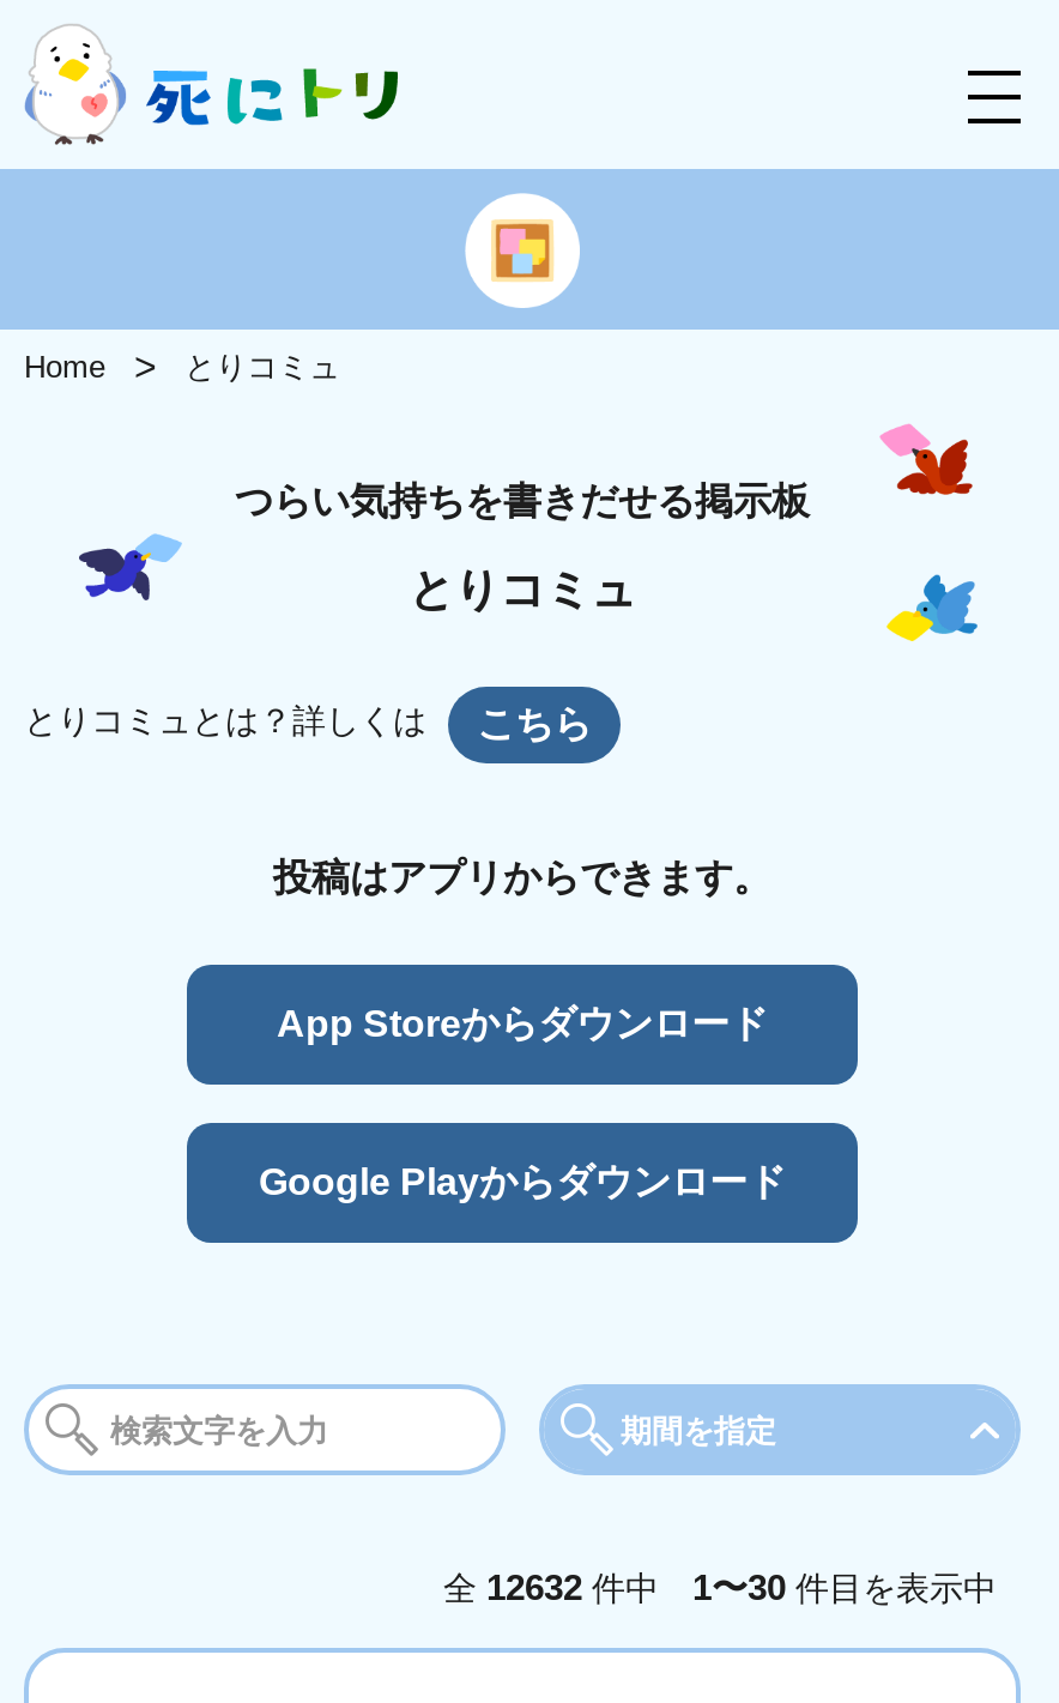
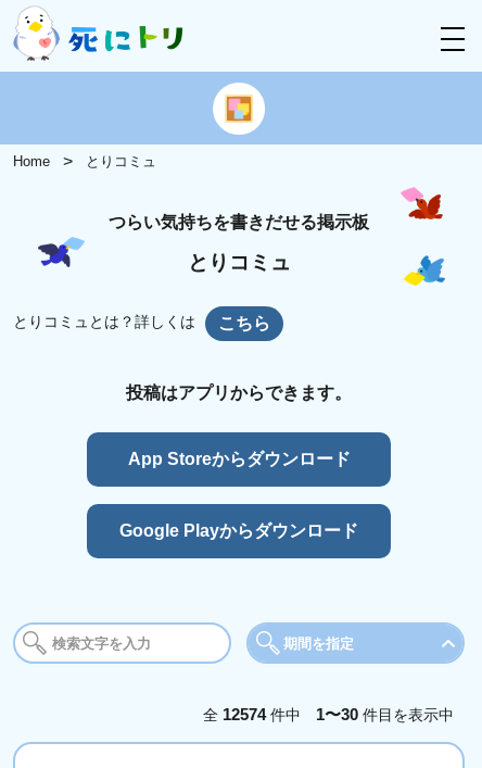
[443,1567,997,1608] 全12632件中 1〜30件目を表示中 -> [203,705,454,724] 全12574件中 1〜30件目を表示中

